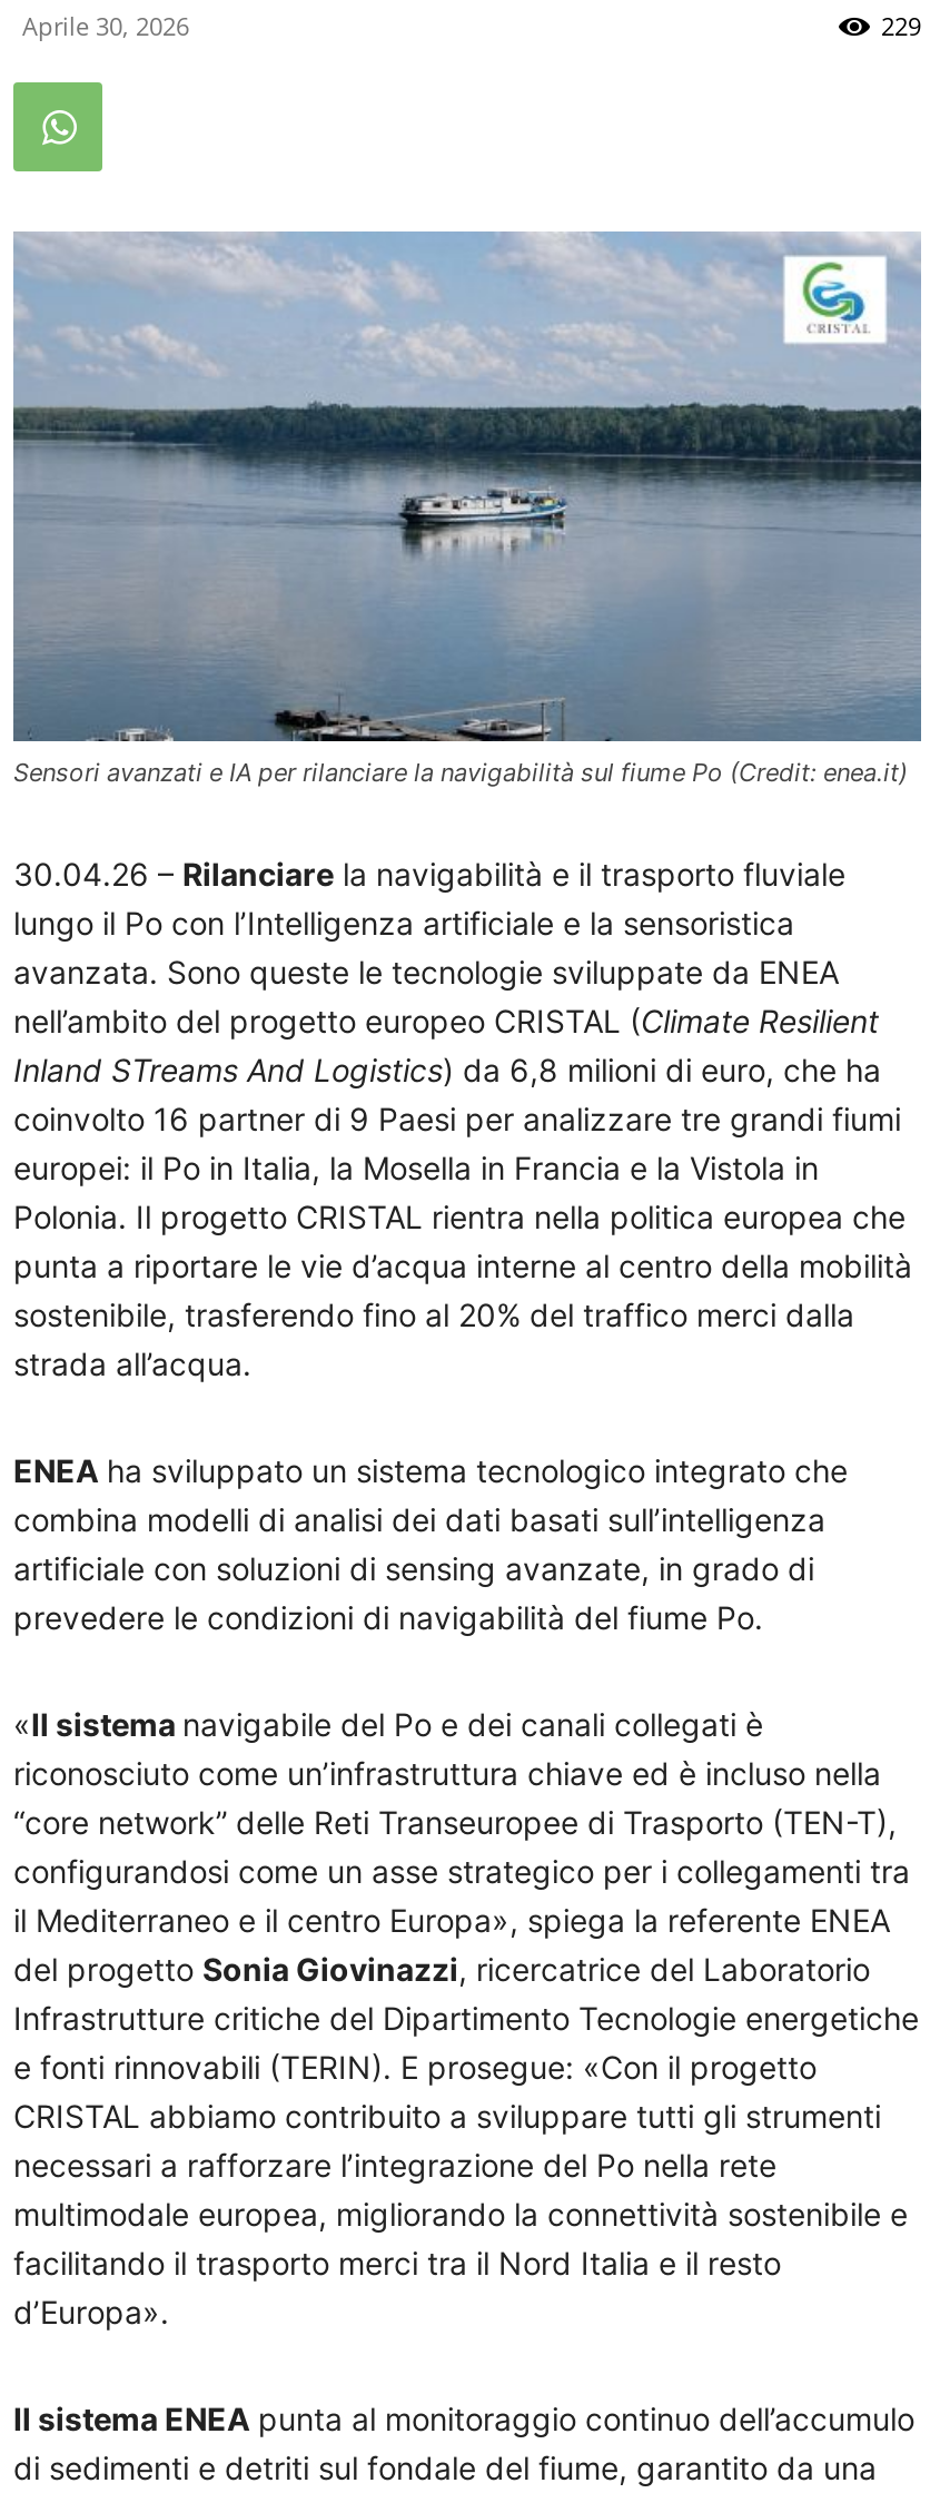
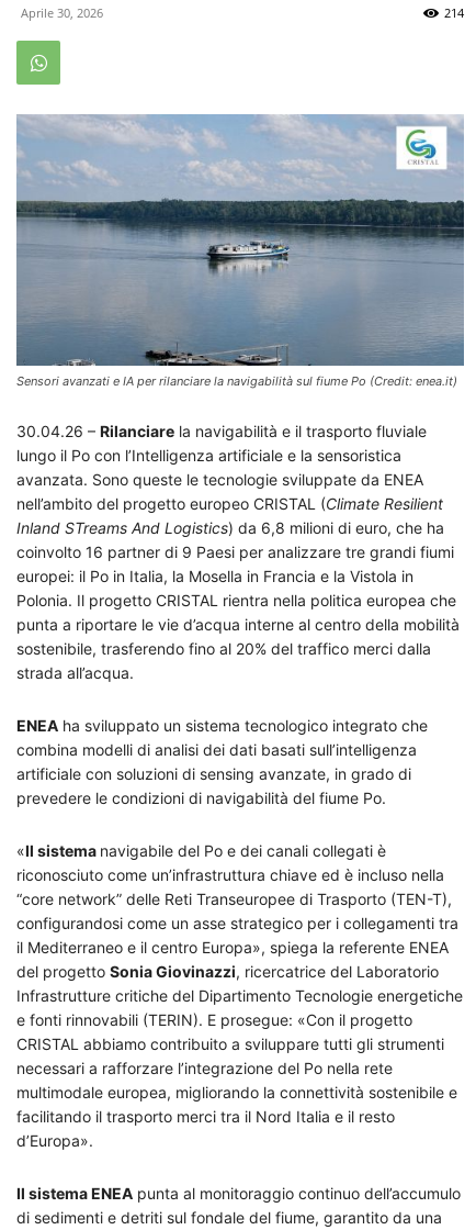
[881,9,921,42] 229 -> [444,4,464,21] 214

